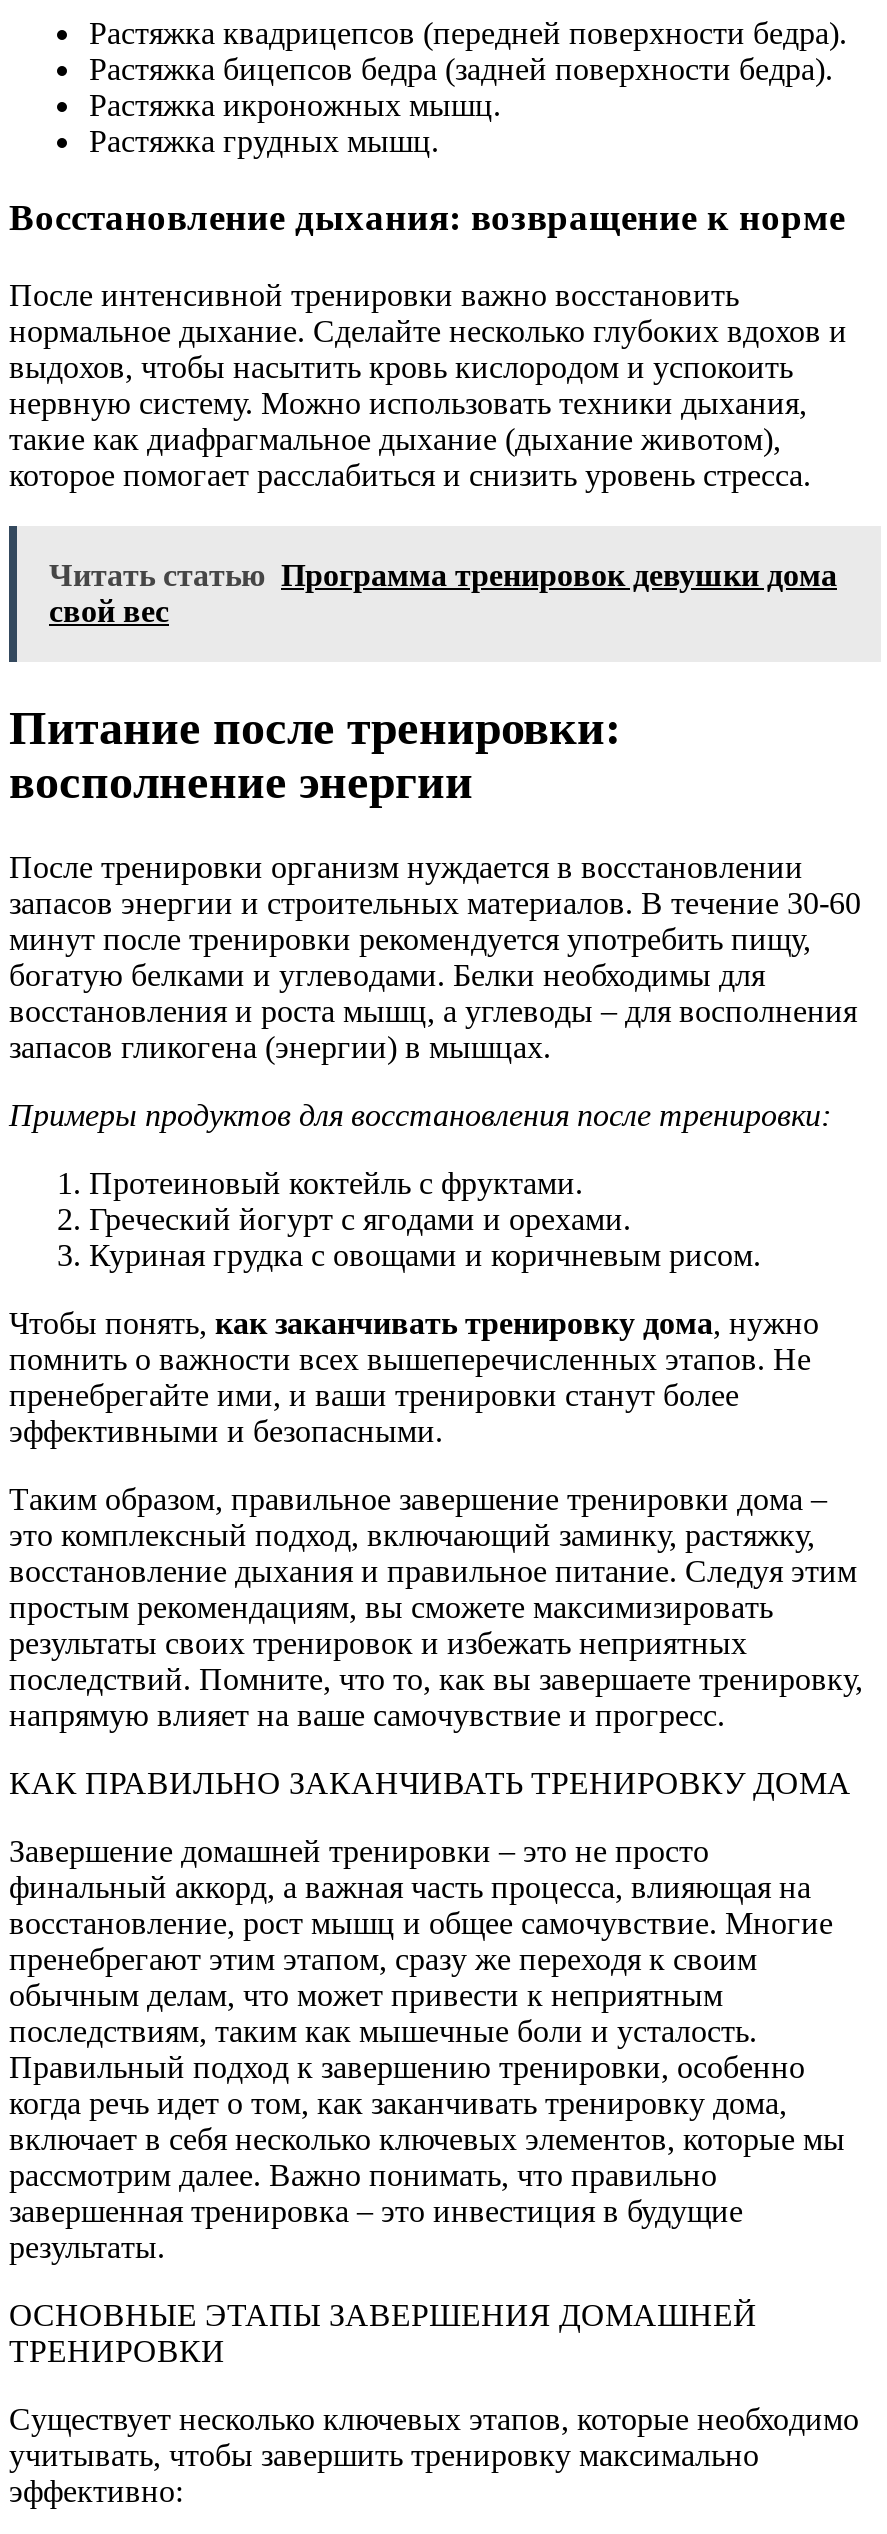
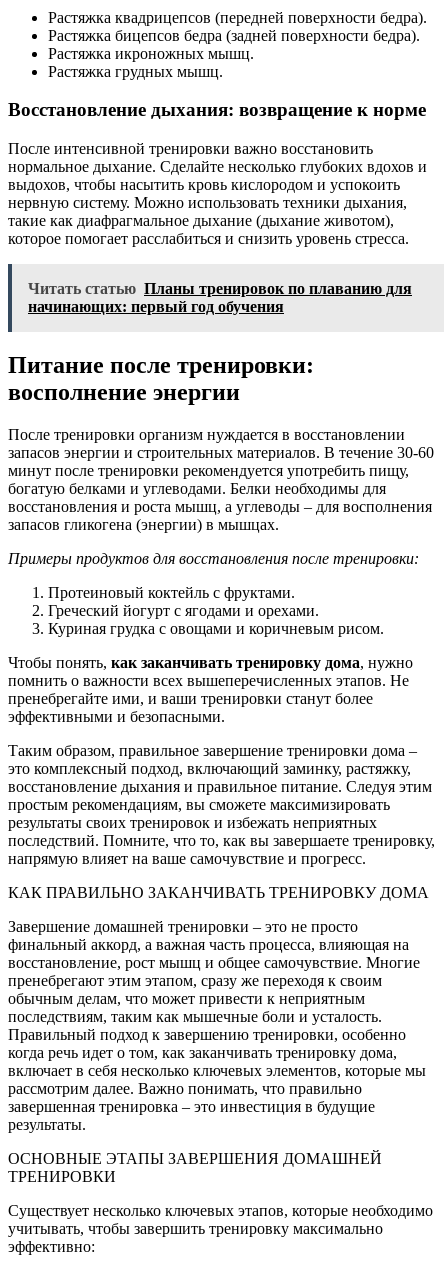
[49,558,837,628] Читать статью Программа тренировок девушки дома | свой вес -> [28,280,412,315] Читать статью Планы тренировок по плаванию для | начинающих: первый год обучения

